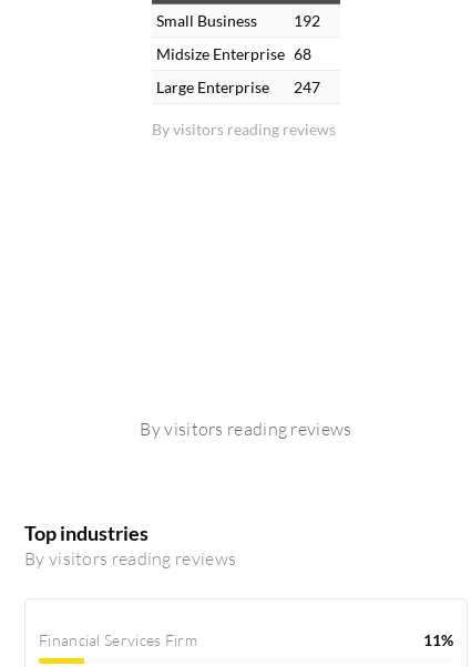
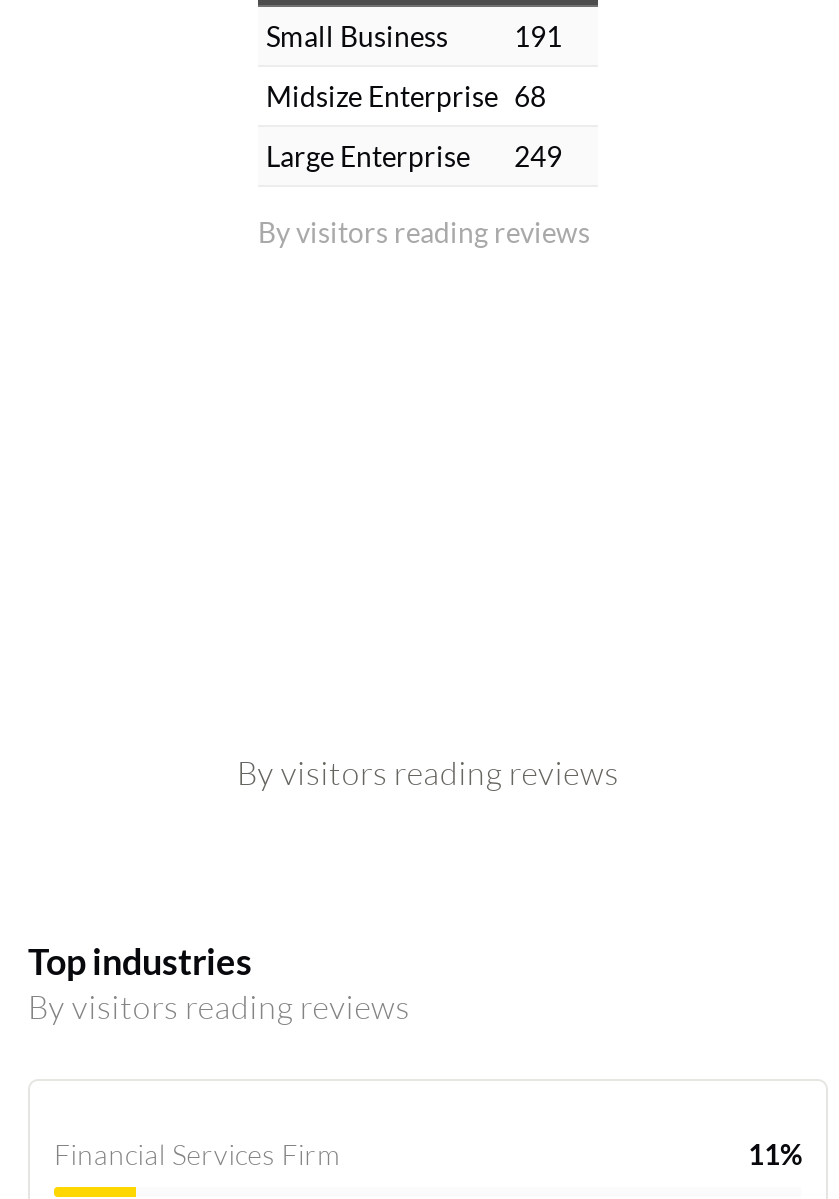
[156,11,320,30] Small Business 192 -> [266,19,562,53] Small Business 191
[156,78,320,97] Large Enterprise 247 -> [266,139,562,173] Large Enterprise 249

